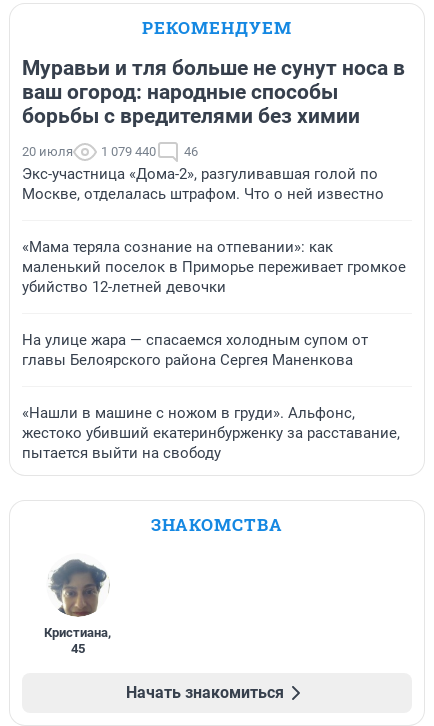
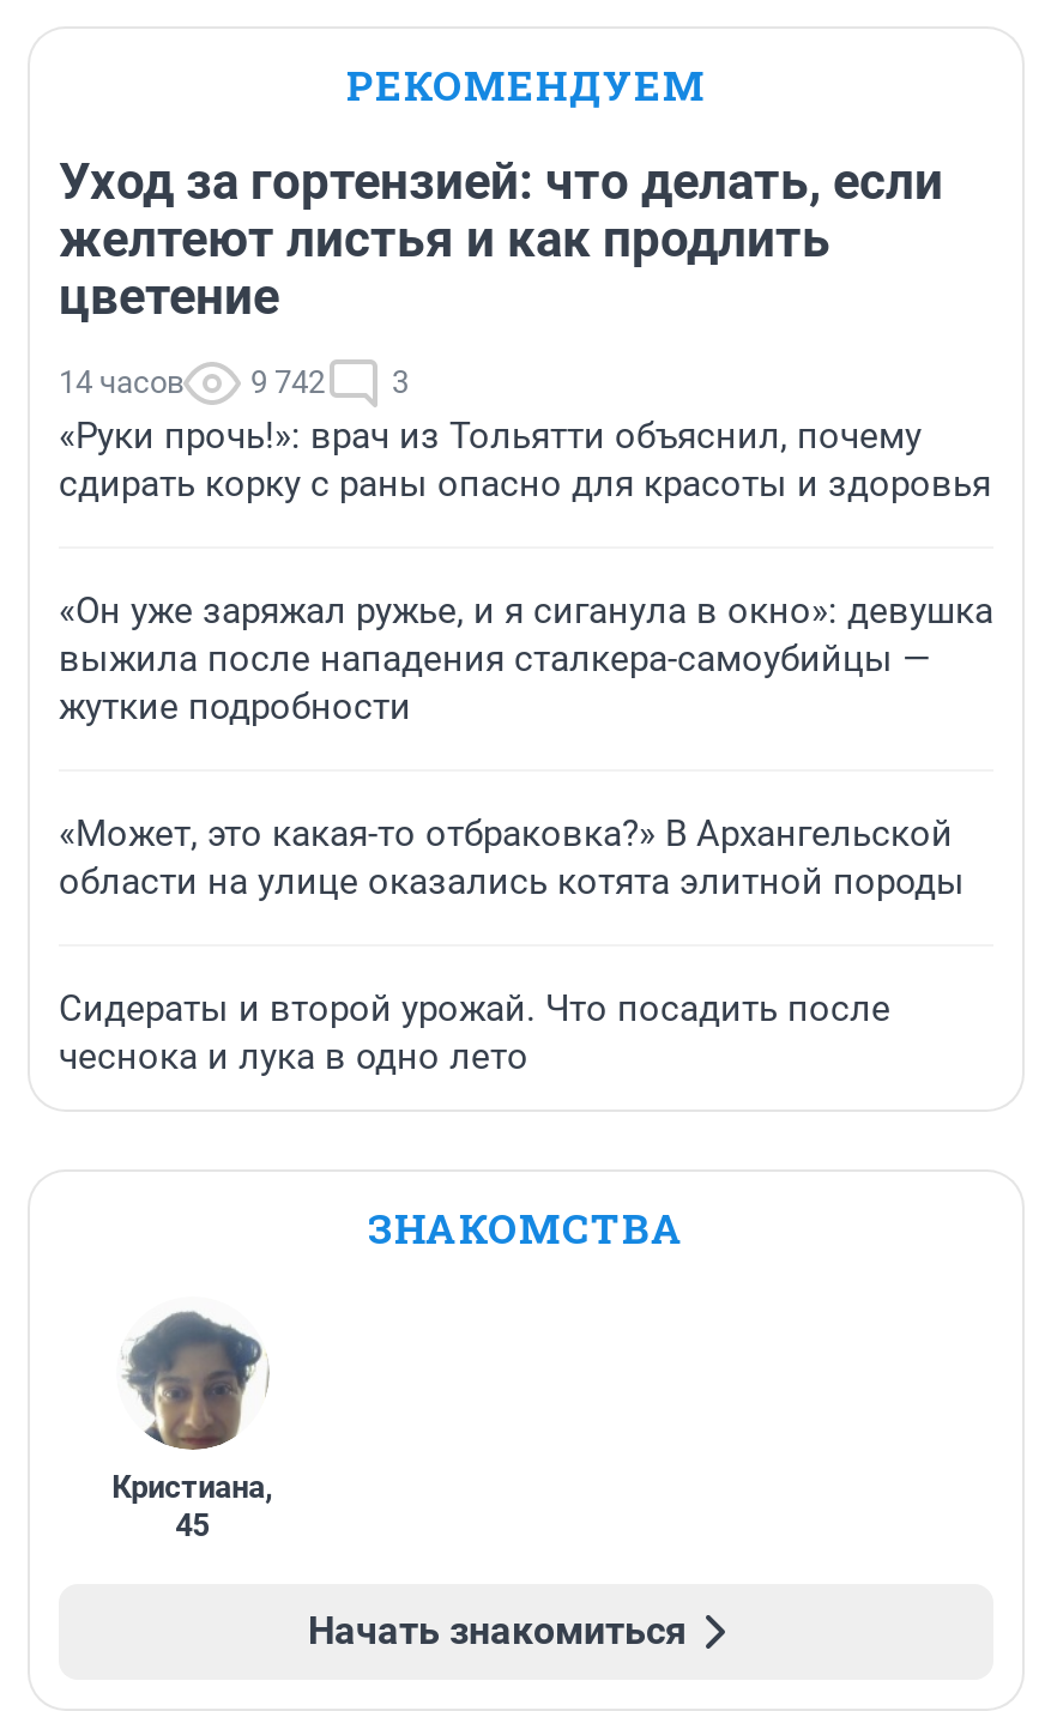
[22,56,405,128] Муравьи и тля больше не сунут носа в | ваш огород: народные способы | борьбы с вредителями без химии -> [59,154,943,326] Уход за гортензией: что делать, если | желтеют листья и как продлить | цветение
[22,144,384,203] 20 июля | 1 079 440 | 46 | Экс-участница «Дома-2», разгуливавшая голой по | Москве, отделалась штрафом. Что о ней известно -> [59,365,991,506] 14 часов | 9 742 | 3 | «Руки прочь!»: врач из Тольятти объяснил, почему | сдирать корку с раны опасно для красоты и здоровья
[22,238,406,296] «Мама теряла сознание на отпевании»: как | маленький поселок в Приморье переживает громкое | убийство 12-летней девочки -> [59,590,993,729] «Он уже заряжал ружье, и я сиганула в окно»: девушка | выжила после нападения сталкера-самоубийцы — | жуткие подробности
[22,331,368,369] На улице жара — спасаемся холодным супом от | главы Белоярского района Сергея Маненкова -> [59,813,965,904] «Может, это какая-то отбраковка?» В Архангельской | области на улице оказались котята элитной породы
[22,404,400,462] «Нашли в машине с ножом в груди». Альфонс, | жестоко убивший екатеринбурженку за расставание, | пытается выйти на свободу -> [59,988,890,1079] Сидераты и второй урожай. Что посадить после | чеснока и лука в одно лето

